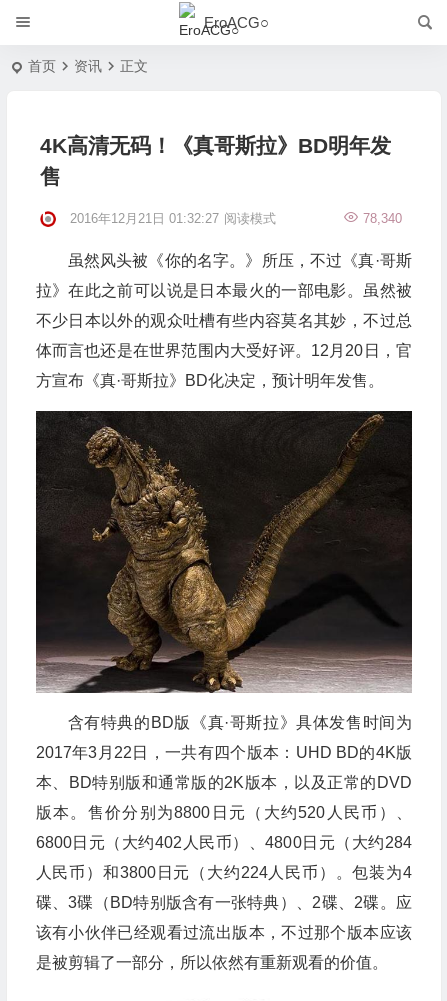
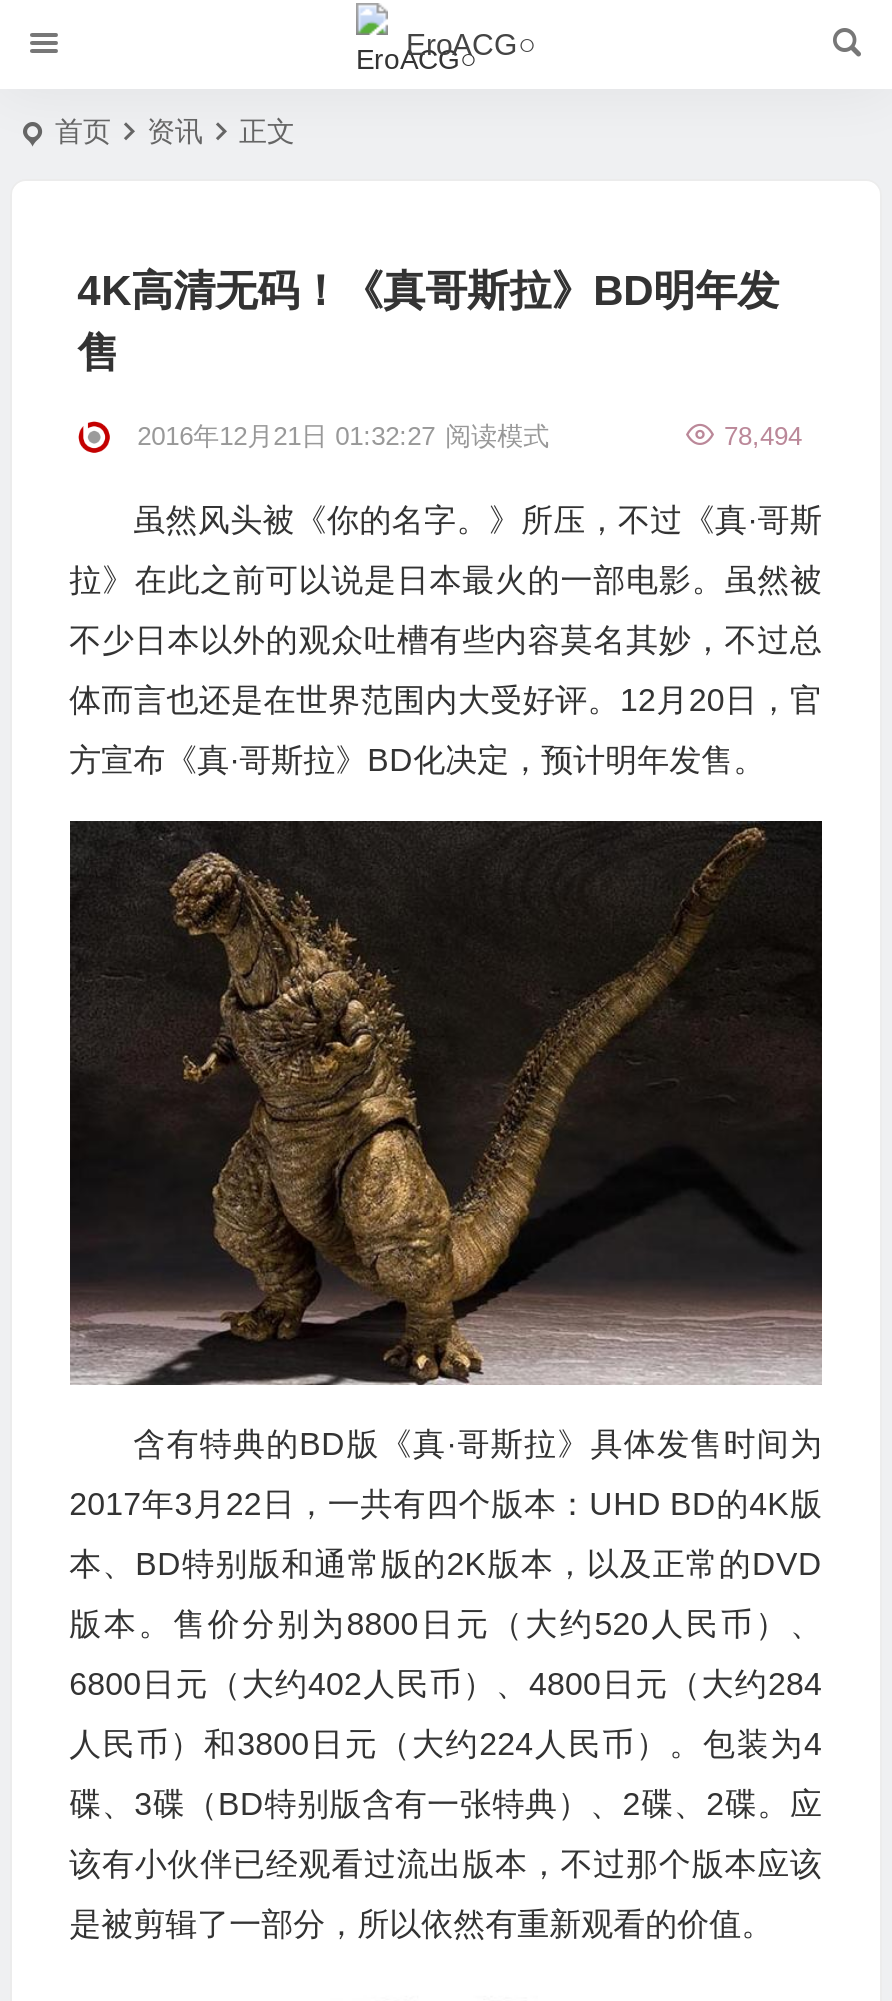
[363,211,402,226] 78,340 -> [724,421,802,451] 78,494

